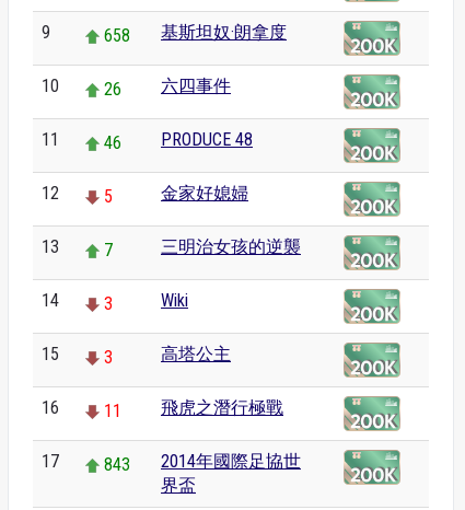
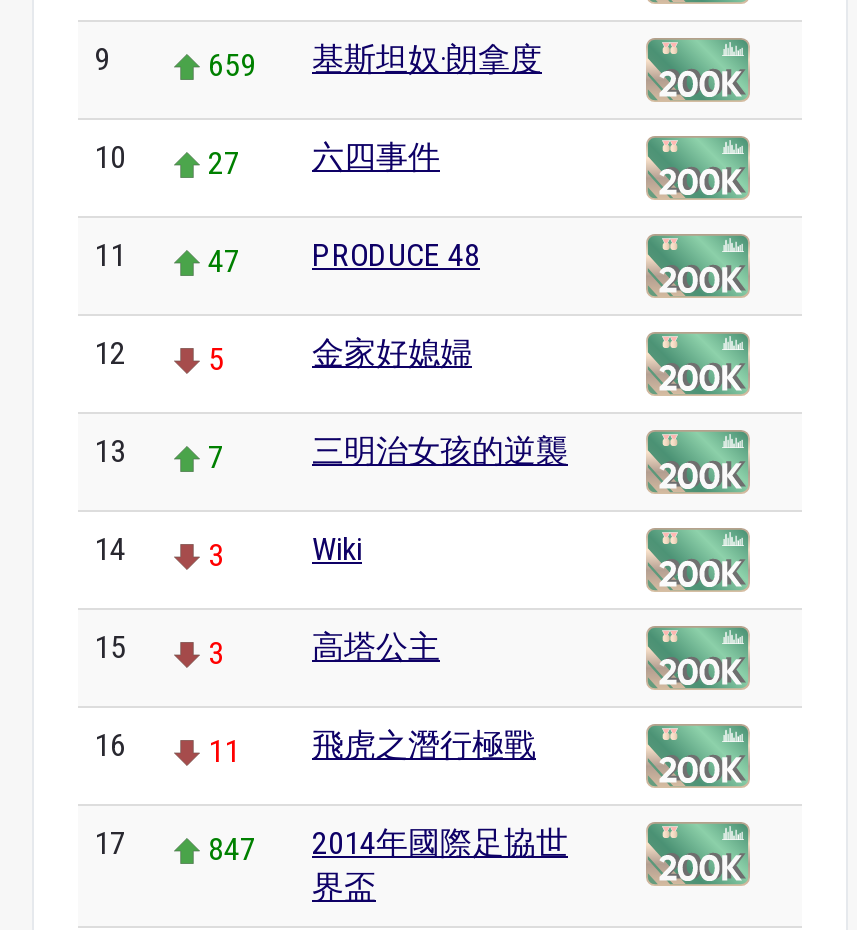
[100,22,287,46] 658 基斯坦奴·朗拿度 -> [200,40,542,84] 659 基斯坦奴·朗拿度
[42,76,231,100] 10 26 六四事件 -> [94,138,440,182] 10 27 六四事件
[42,129,253,153] 11 46 PRODUCE 48 -> [94,236,480,280] 11 47 PRODUCE 48
[42,451,301,475] 17 843 2014年國際足協世 -> [94,824,568,868] 17 847 2014年國際足協世

